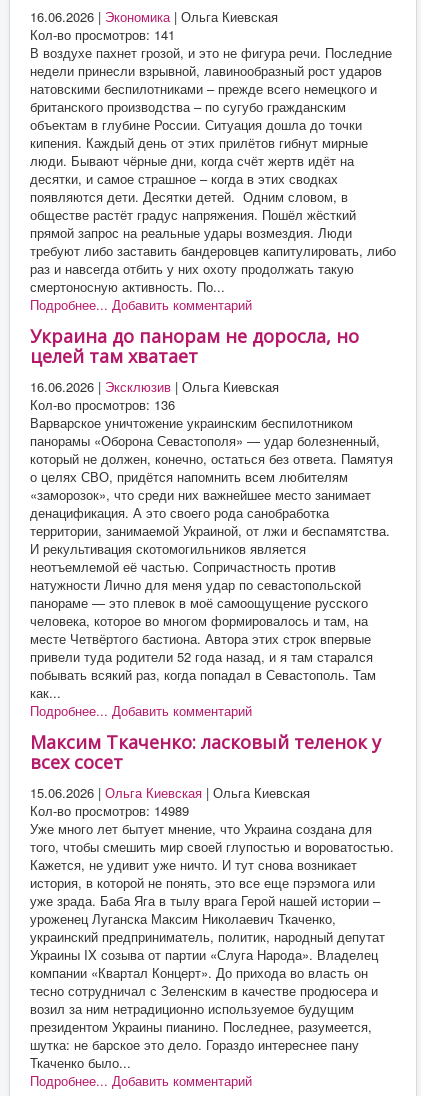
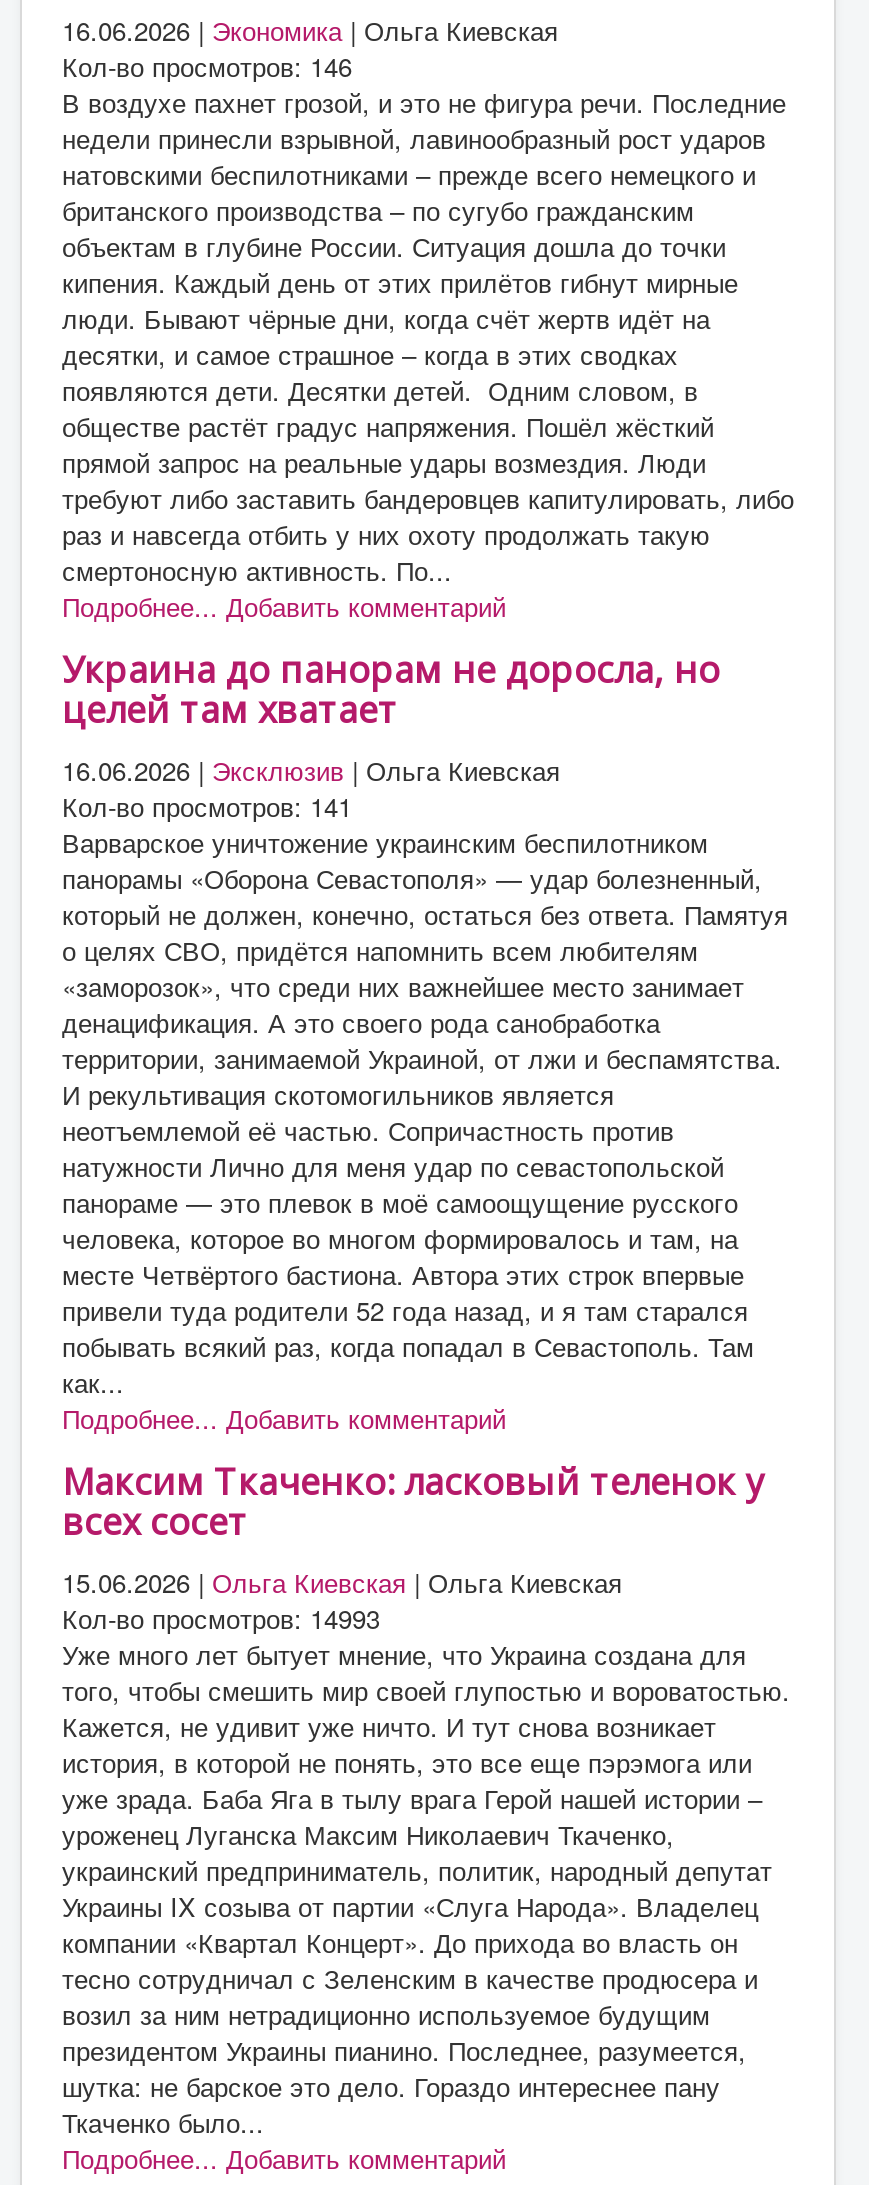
moved [30,25,175,44] -> [62,786,352,824]: Кол-во просмотров: 141
none -> [62,46,352,84] Кол-во просмотров: 146
[30,395,175,414] Кол-во просмотров: 136 -> none
[30,801,189,820] Кол-во просмотров: 14989 -> [62,1598,380,1636] Кол-во просмотров: 14993

